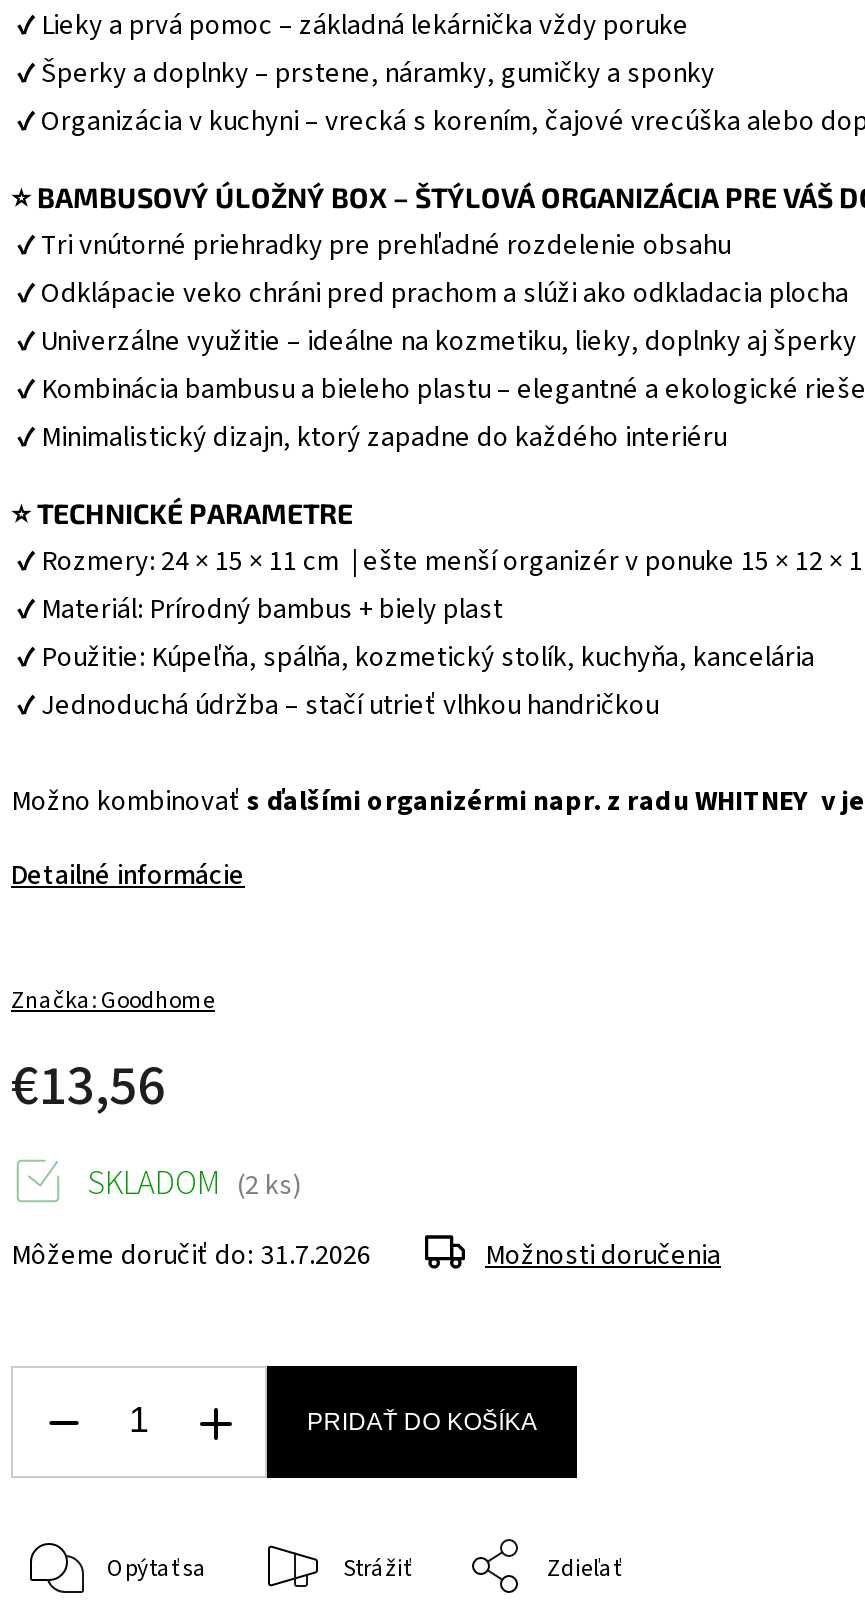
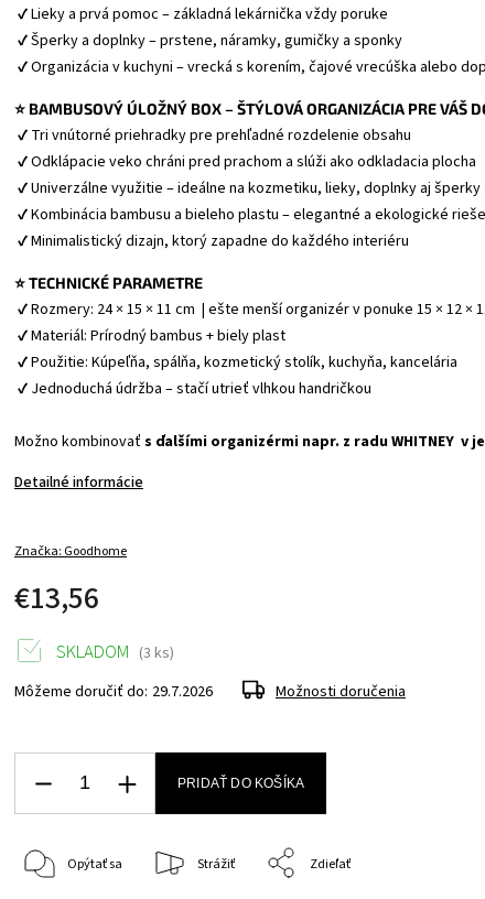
[81,1160,301,1208] SKLADOM (2 ks) -> [53,639,174,665] SKLADOM (3 ks)
[11,1236,371,1276] Môžeme doručiť do: 31.7.2026 -> [14,681,213,703] Môžeme doručiť do: 29.7.2026

